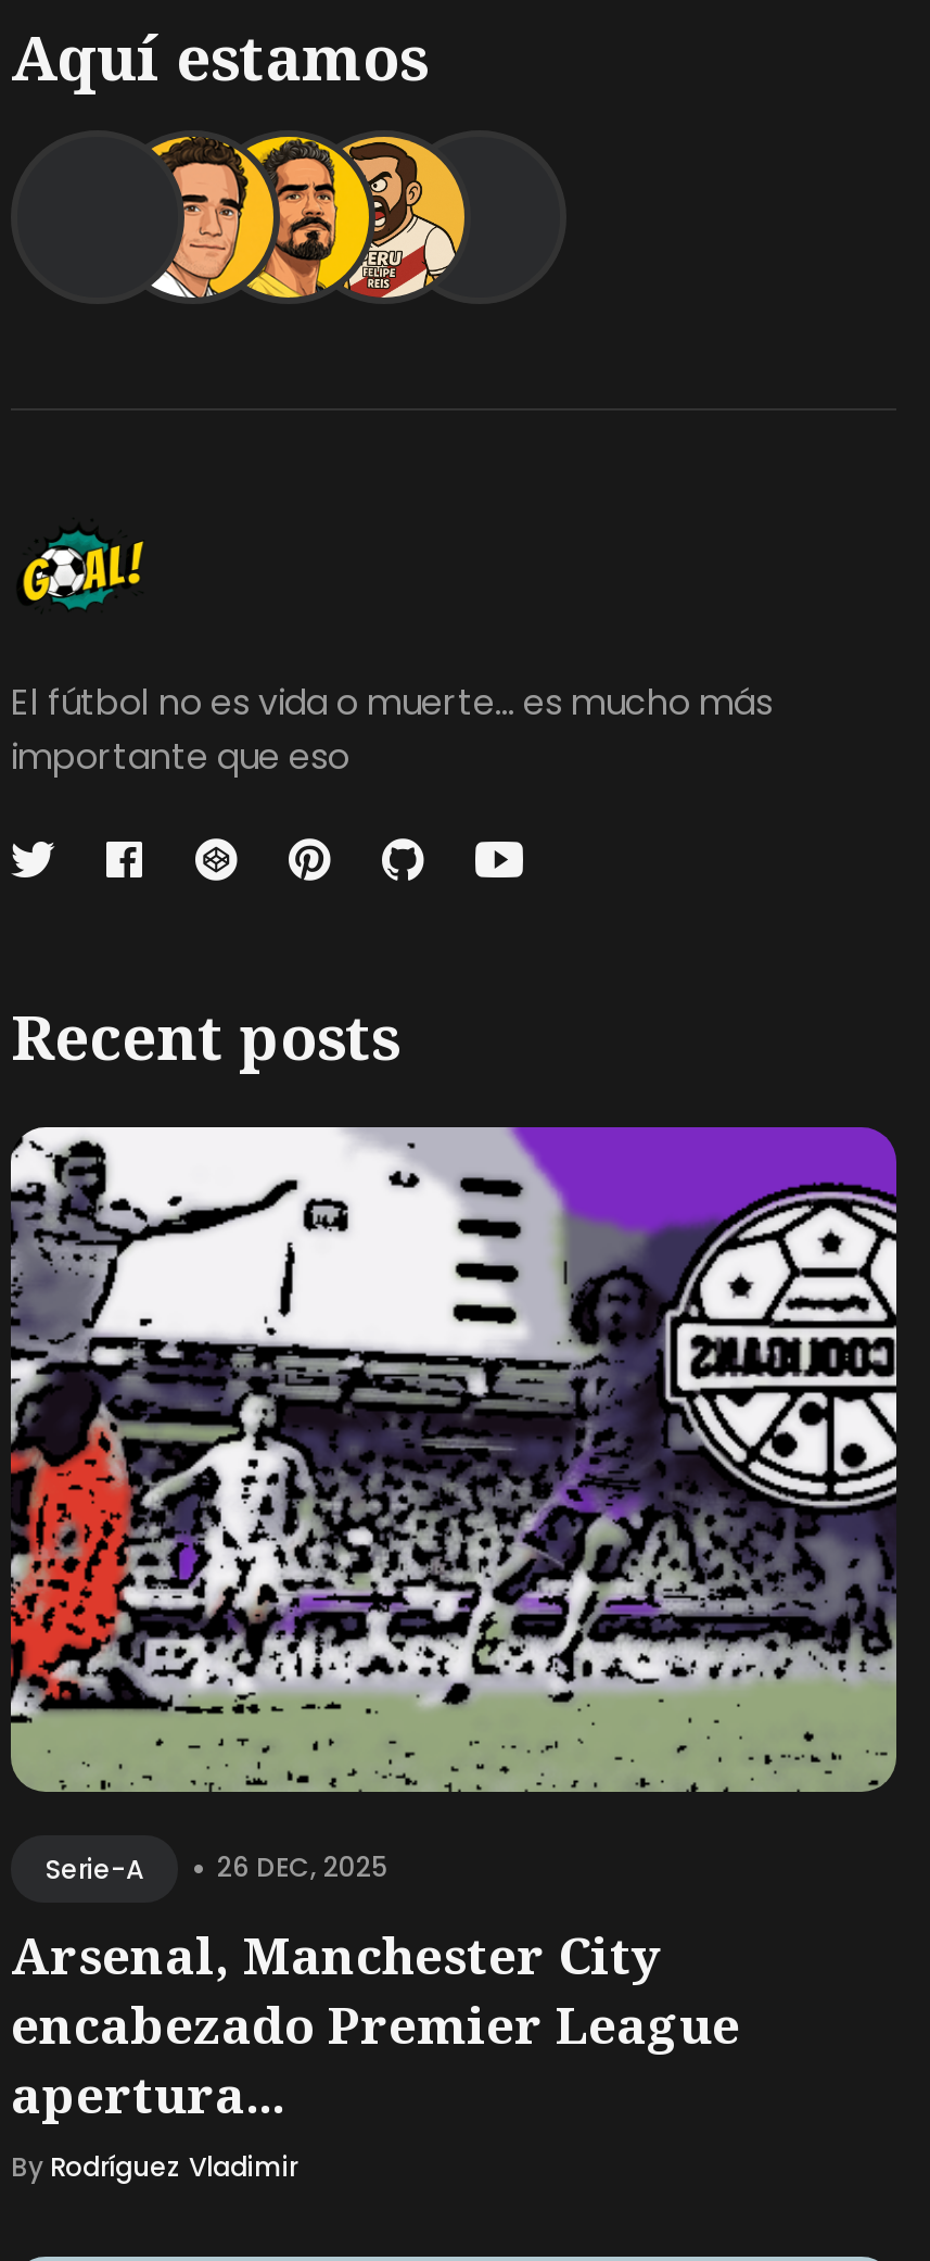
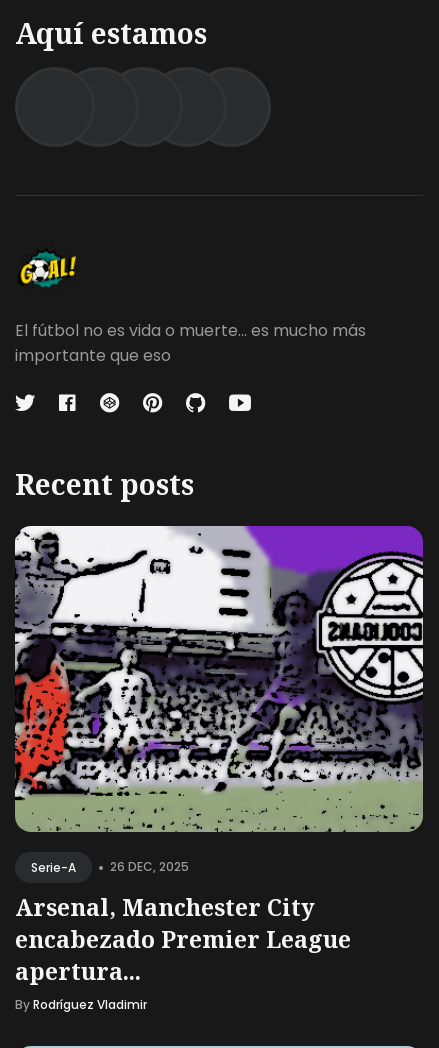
[150,135,467,300] [image] -> none

